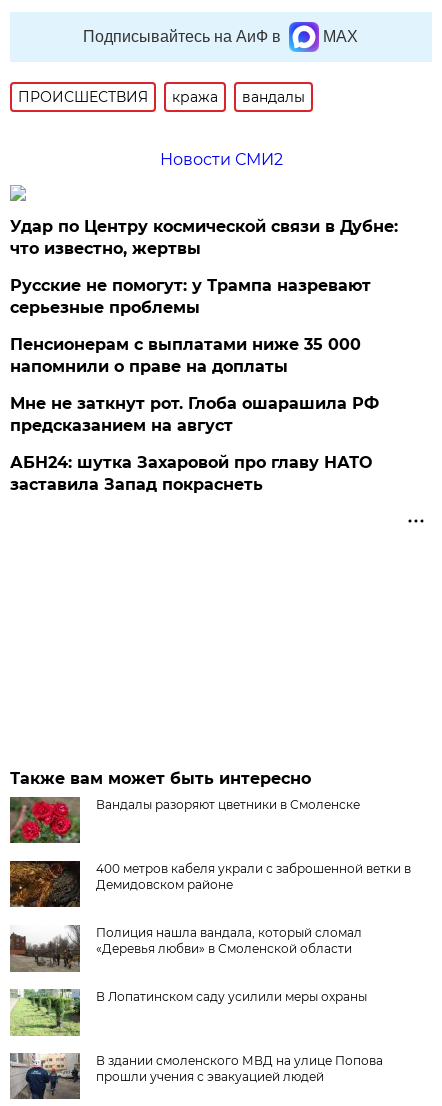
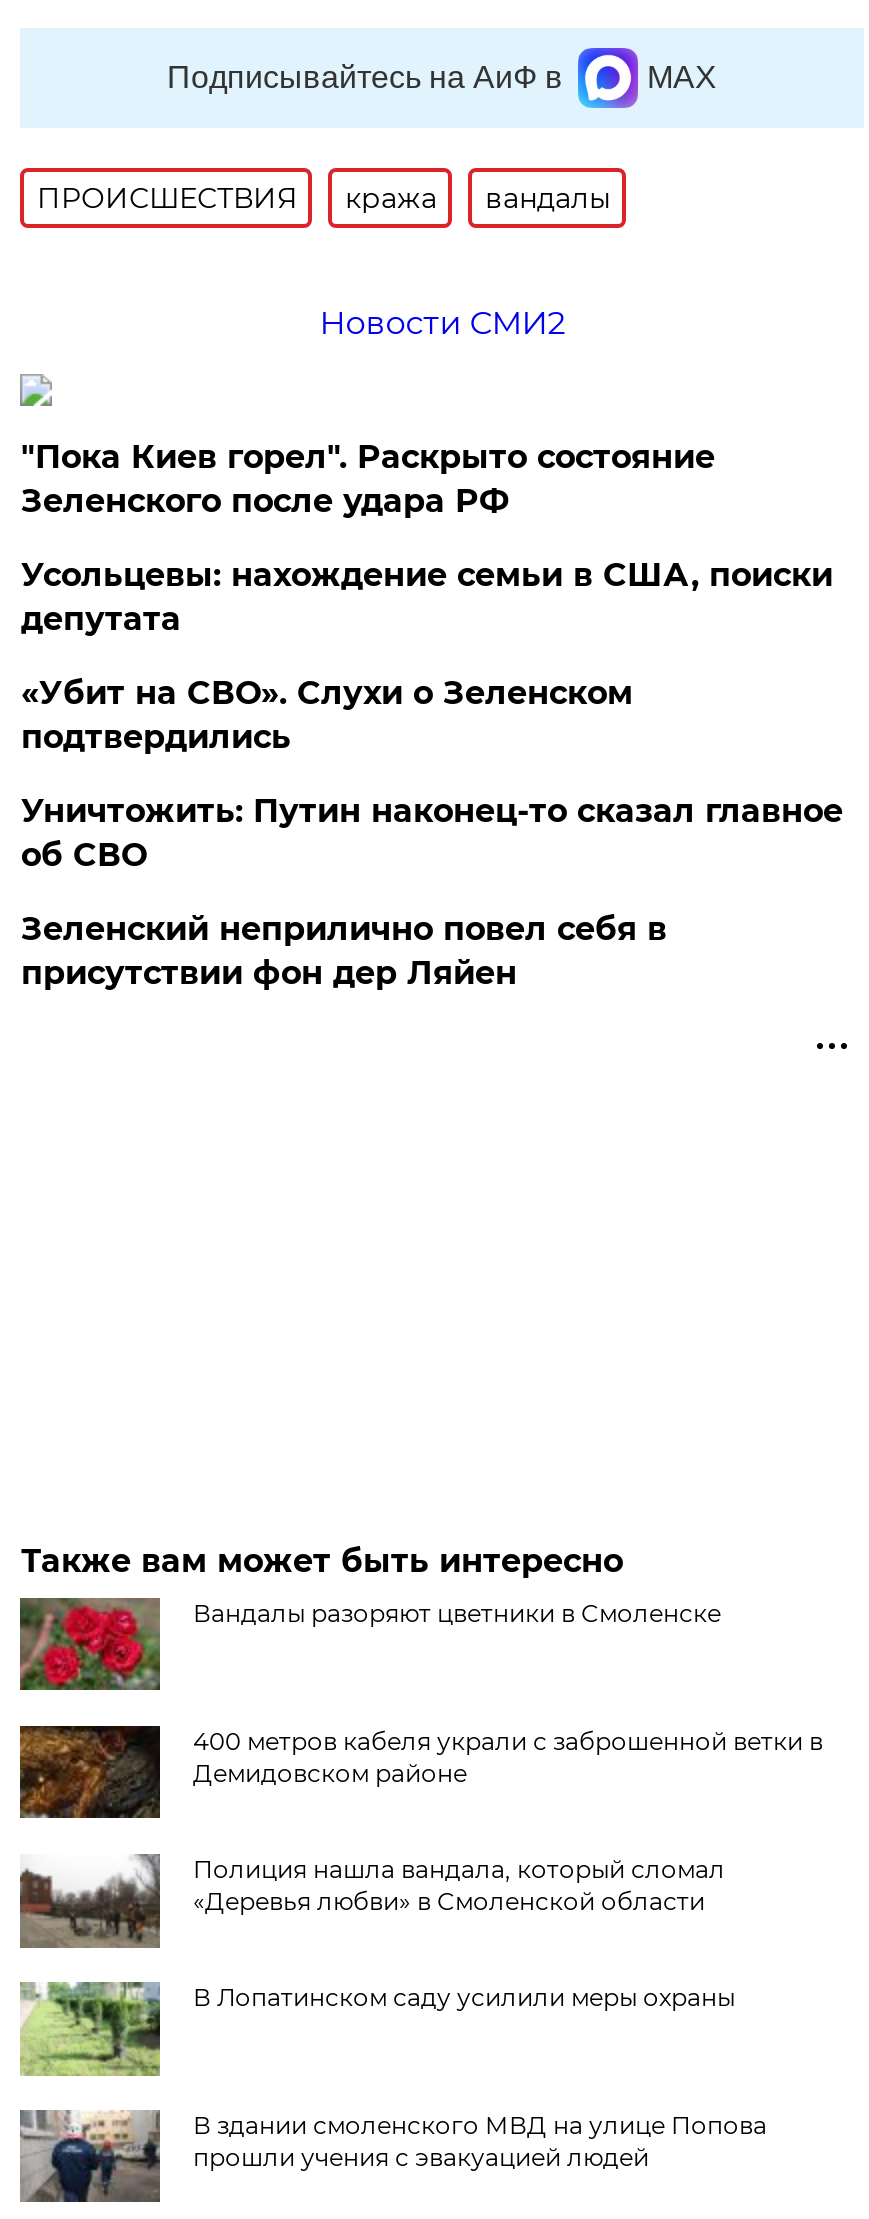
[10,217,398,258] Удар по Центру космической связи в Дубне: | что известно, жертвы -> [21,438,715,520] "Пока Киев горел". Раскрыто состояние | Зеленского после удара РФ
[10,276,371,317] Русские не помогут: у Трампа назревают | серьезные проблемы -> [21,556,833,638] Усольцевы: нахождение семьи в США, поиски | депутата
[10,335,361,376] Пенсионерам с выплатами ниже 35 000 | напомнили о праве на доплаты -> [21,674,633,756] «Убит на СВО». Слухи о Зеленском | подтвердились
[10,394,379,435] Мне не заткнут рот. Глоба ошарашила РФ | предсказанием на август -> [21,792,843,874] Уничтожить: Путин наконец-то сказал главное | об СВО
[10,453,372,494] АБН24: шутка Захаровой про главу НАТО | заставила Запад покраснеть -> [21,910,667,992] Зеленский неприлично повел cебя в | присутствии фон дер Ляйен

